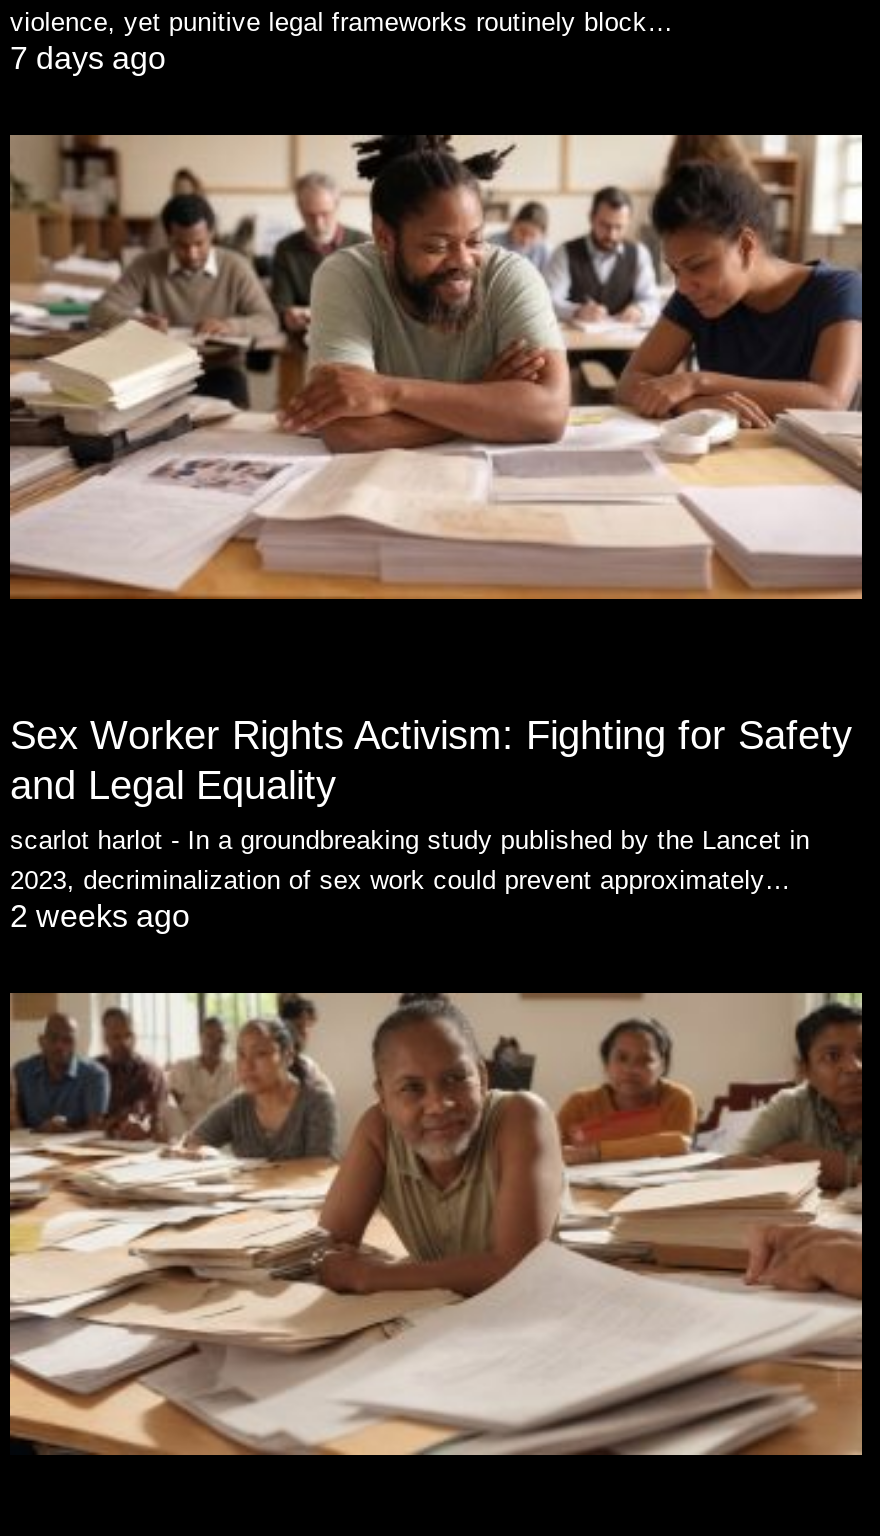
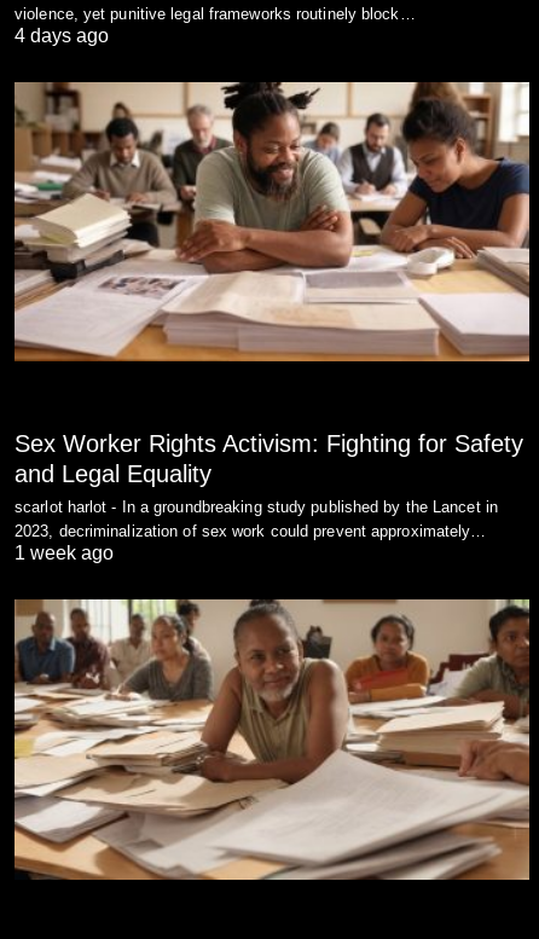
[10,42,166,76] 7 days ago -> [15,25,109,46] 4 days ago
[10,898,190,932] 2 weeks ago -> [15,543,114,563] 1 week ago

